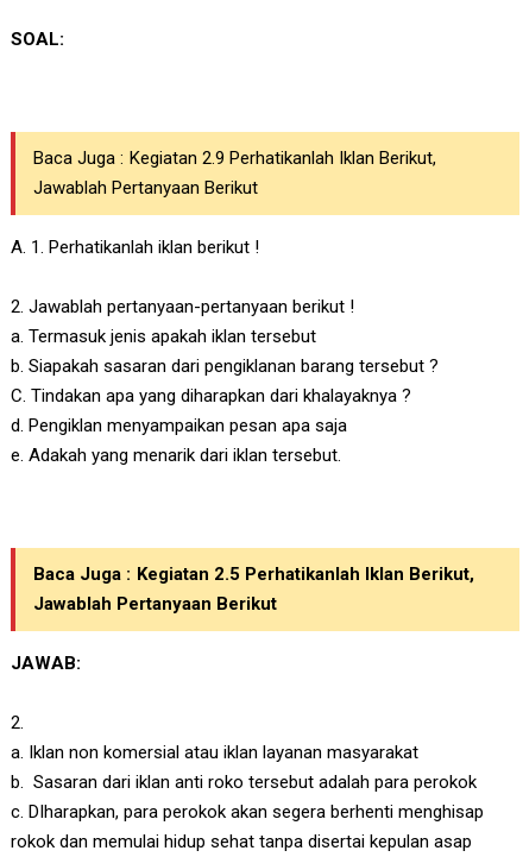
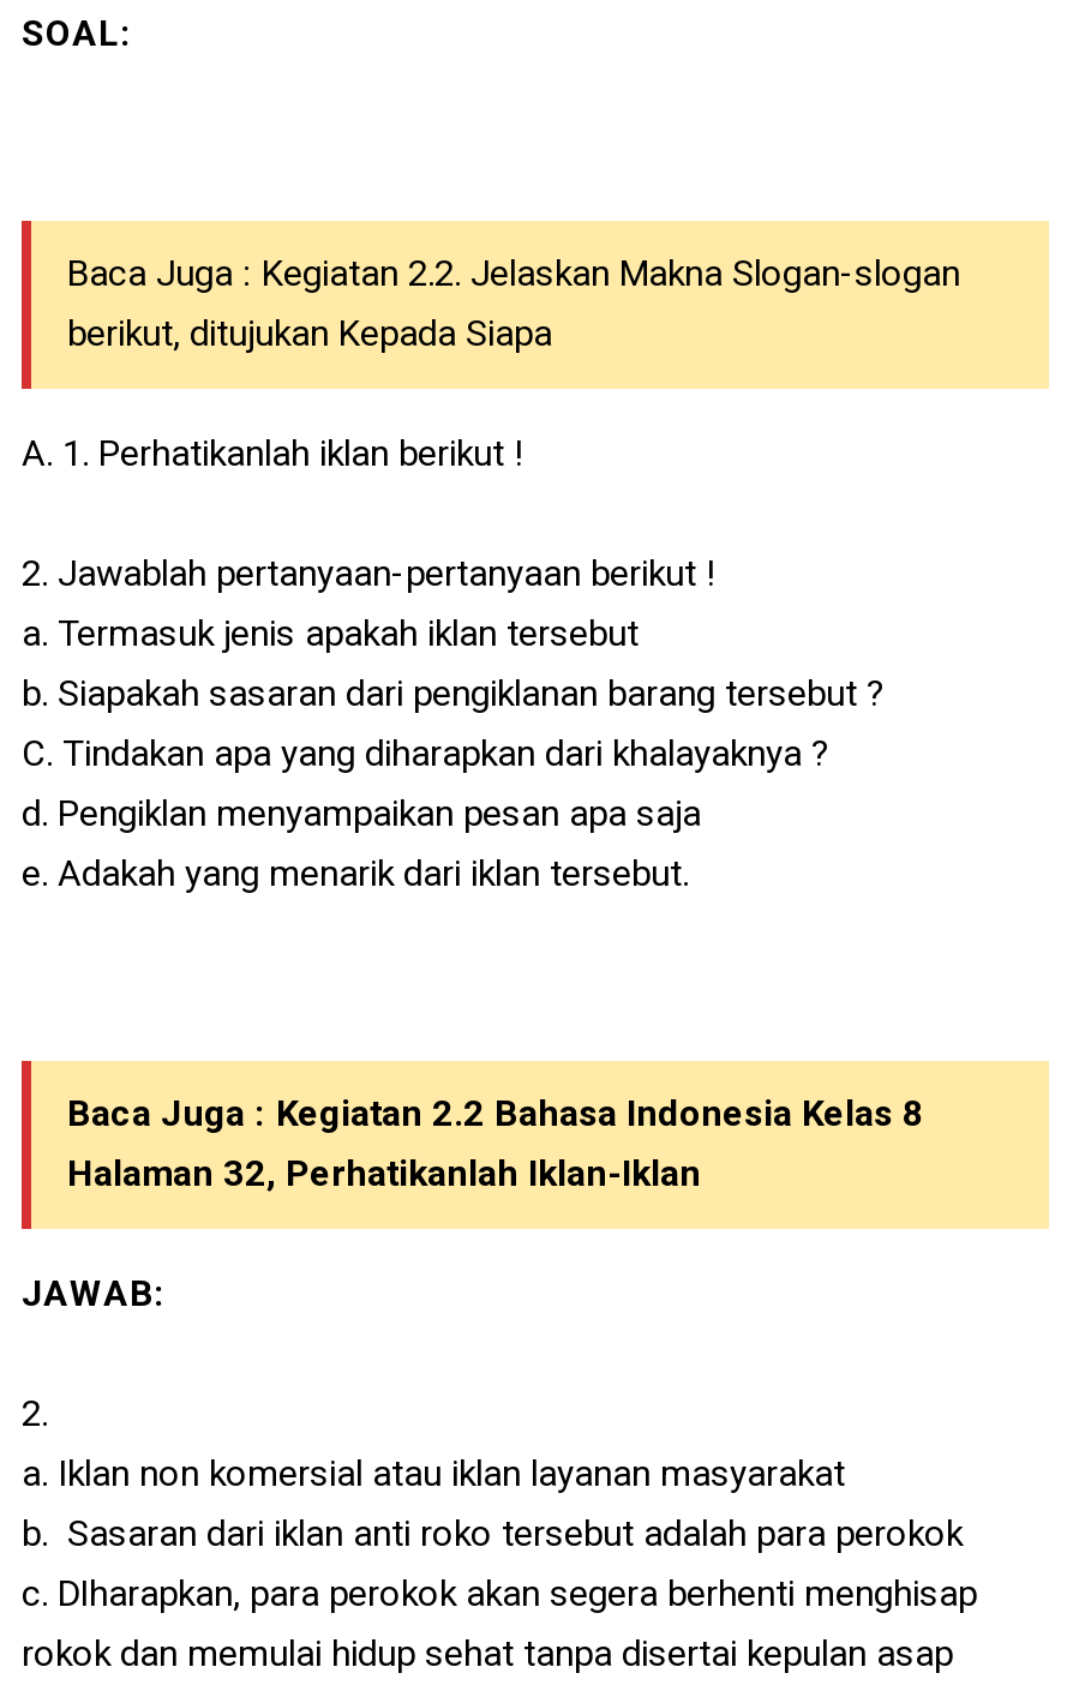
[33,147,436,199] Baca Juga : Kegiatan 2.9 Perhatikanlah Iklan Berikut, | Jawablah Pertanyaan Berikut -> [67,252,960,355] Baca Juga : Kegiatan 2.2. Jelaskan Makna Slogan-slogan | berikut, ditujukan Kepada Siapa
[33,563,474,615] Baca Juga : Kegiatan 2.5 Perhatikanlah Iklan Berikut, | Jawablah Pertanyaan Berikut -> [67,1092,924,1195] Baca Juga : Kegiatan 2.2 Bahasa Indonesia Kelas 8 | Halaman 32, Perhatikanlah Iklan-Iklan

